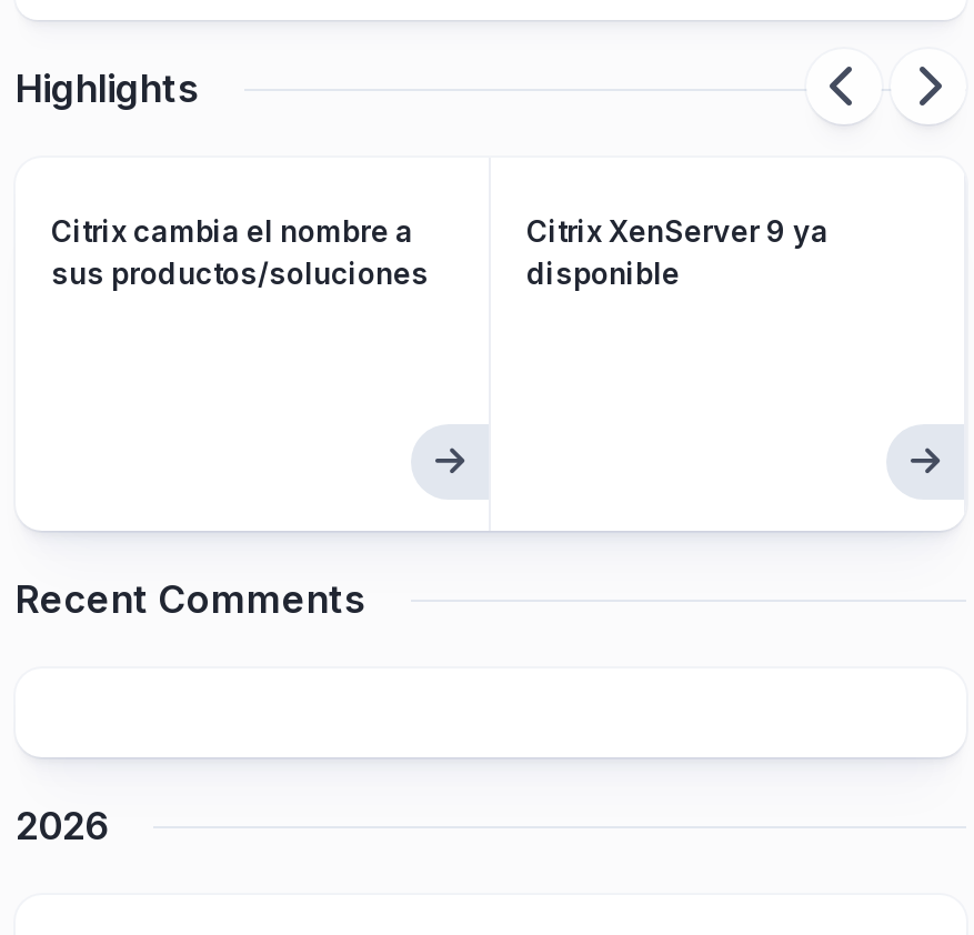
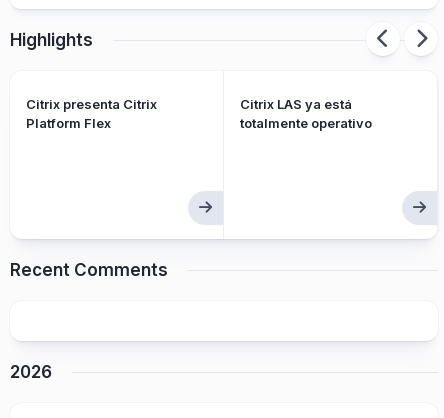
[51,214,429,292] Citrix cambia el nombre a | sus productos/soluciones -> [26,96,157,131] Citrix presenta Citrix | Platform Flex
[526,214,829,292] Citrix XenServer 9 ya | disponible -> [240,96,372,131] Citrix LAS ya está | totalmente operativo

